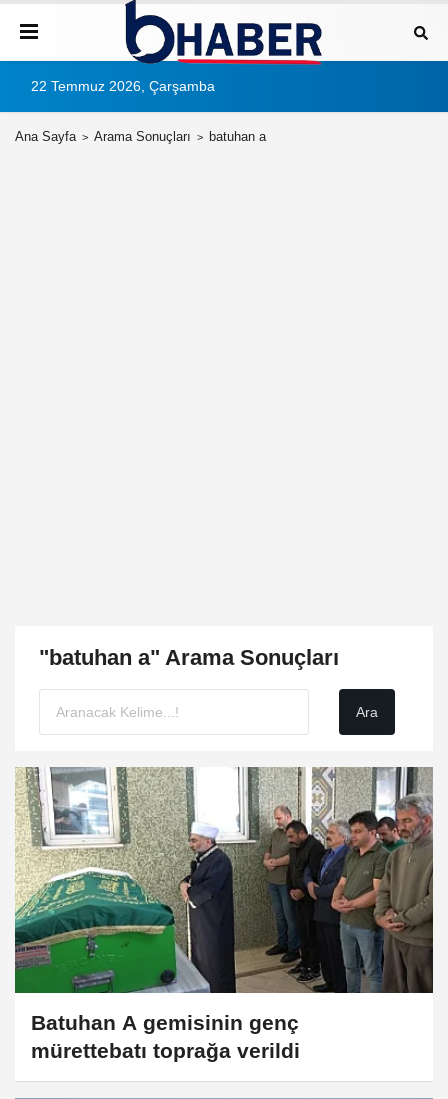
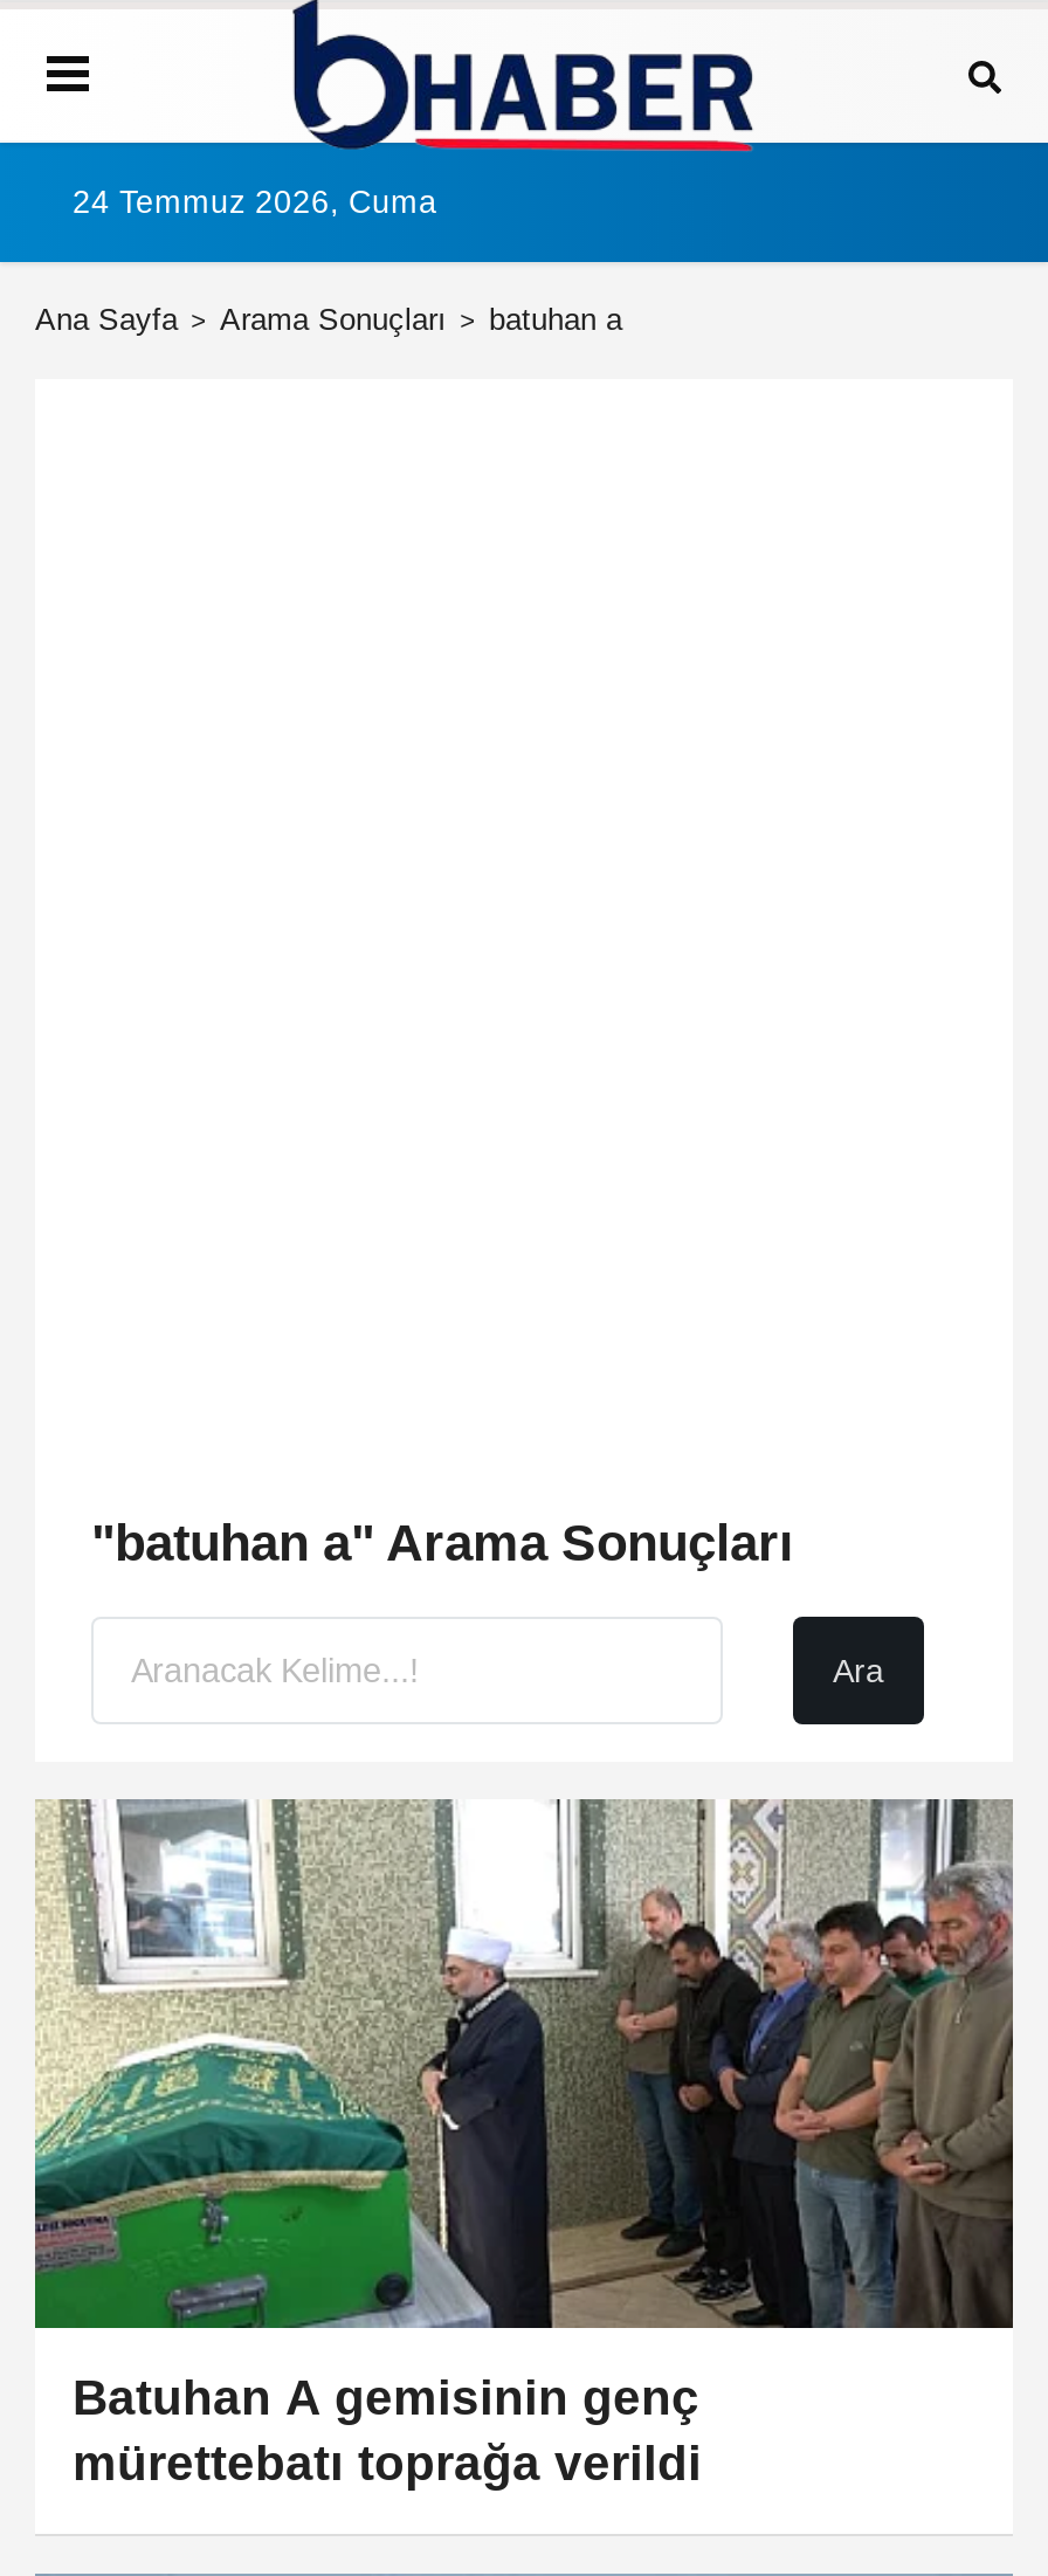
[31,79,215,94] 22 Temmuz 2026, Çarşamba -> [73,185,437,220] 24 Temmuz 2026, Cuma

